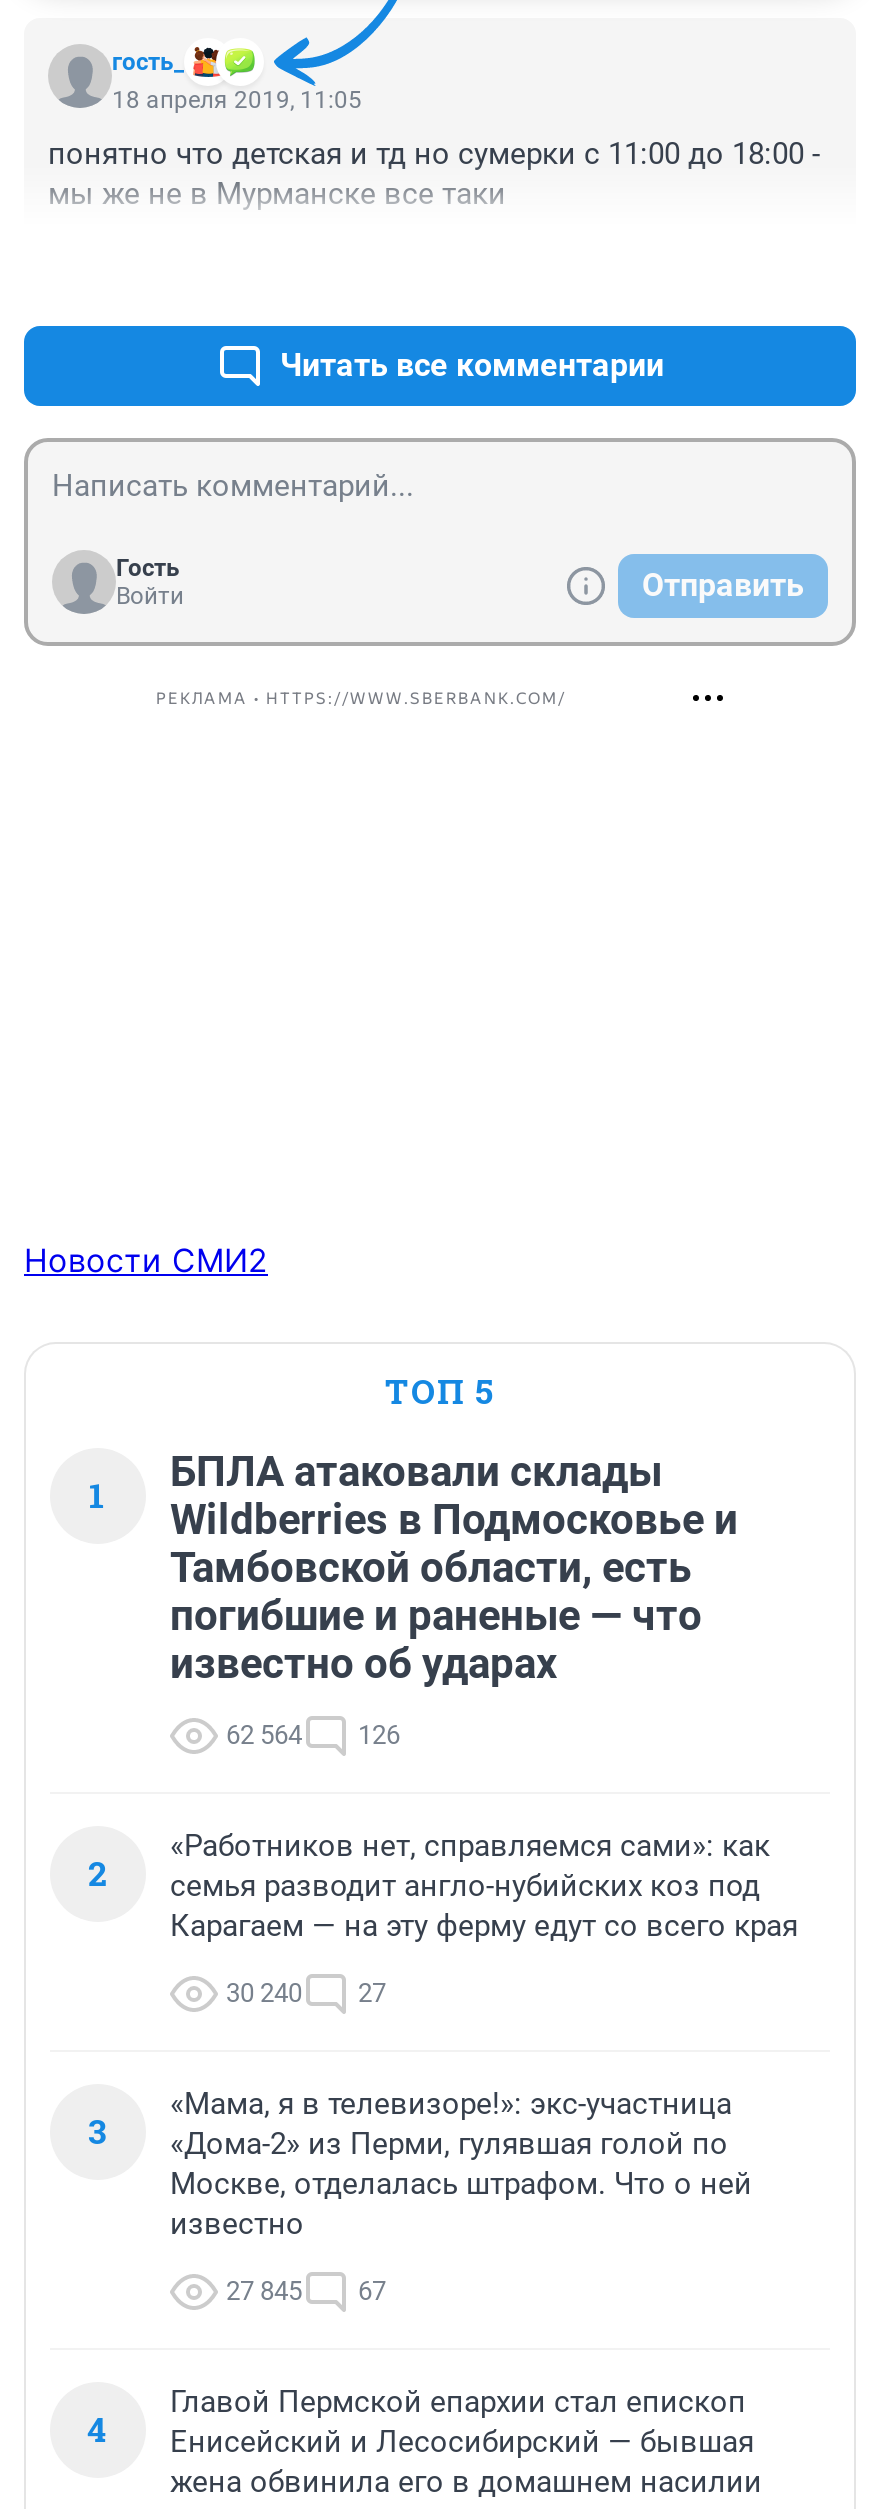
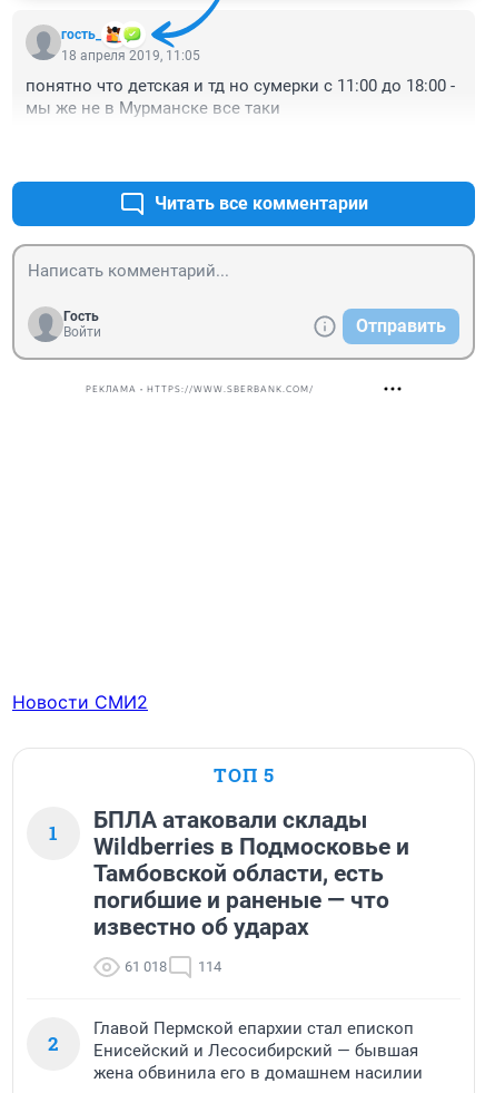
[226,1720,302,1750] 62 564 -> [125,958,167,975] 61 018
[358,1720,400,1750] 126 -> [198,958,221,975] 114
[88,1828,798,2154] «Работников нет, справляемся сами»: как | семья разводит англо-нубийских коз под | Карагаем — на эту ферму едут со всего края | 30 240 | 27 | 3 -> none
[87,2086,752,2452] «Мама, я в телевизоре!»: экс-участница | «Дома-2» из Перми, гулявшая голой по | Москве, отделалась штрафом. Что о ней | известно | 27 845 | 67 | 4 -> none

